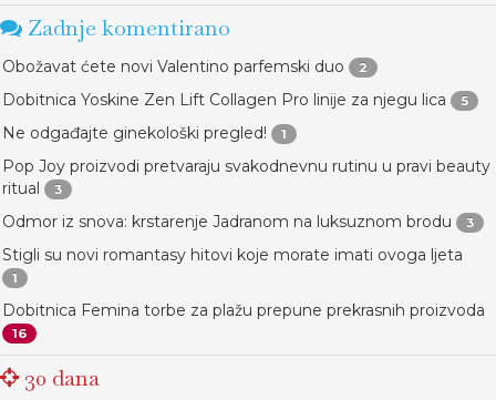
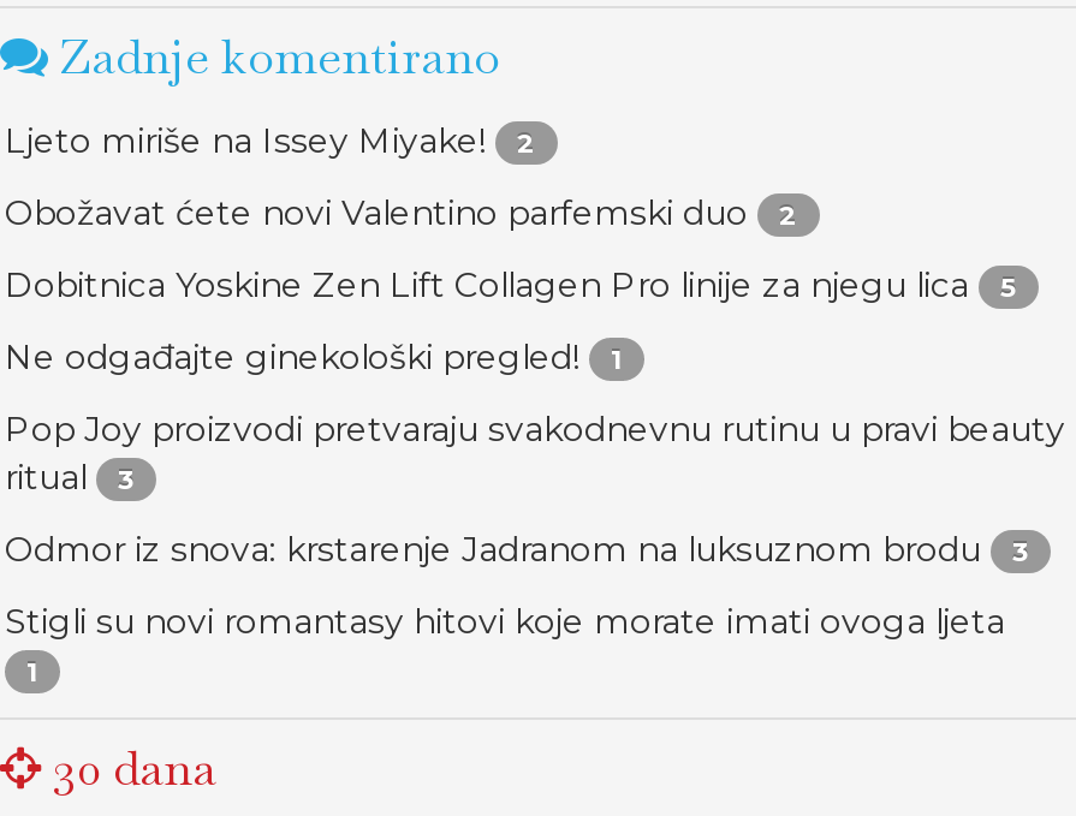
none -> [5,119,536,162] Ljeto miriše na Issey Miyake! | 2
moved [2,57,490,286] -> [5,191,1065,689]: Obožavat ćete novi Valentino parfemski duo | 2 | Dobitnica Yoskine Zen Lift Collagen Pro linije za njegu lica | ... | Stigli su novi romantasy hitovi koje morate imati ovoga ljeta | 1
[2,300,485,341] Dobitnica Femina torbe za plažu prepune prekrasnih proizvoda | 16 -> none

